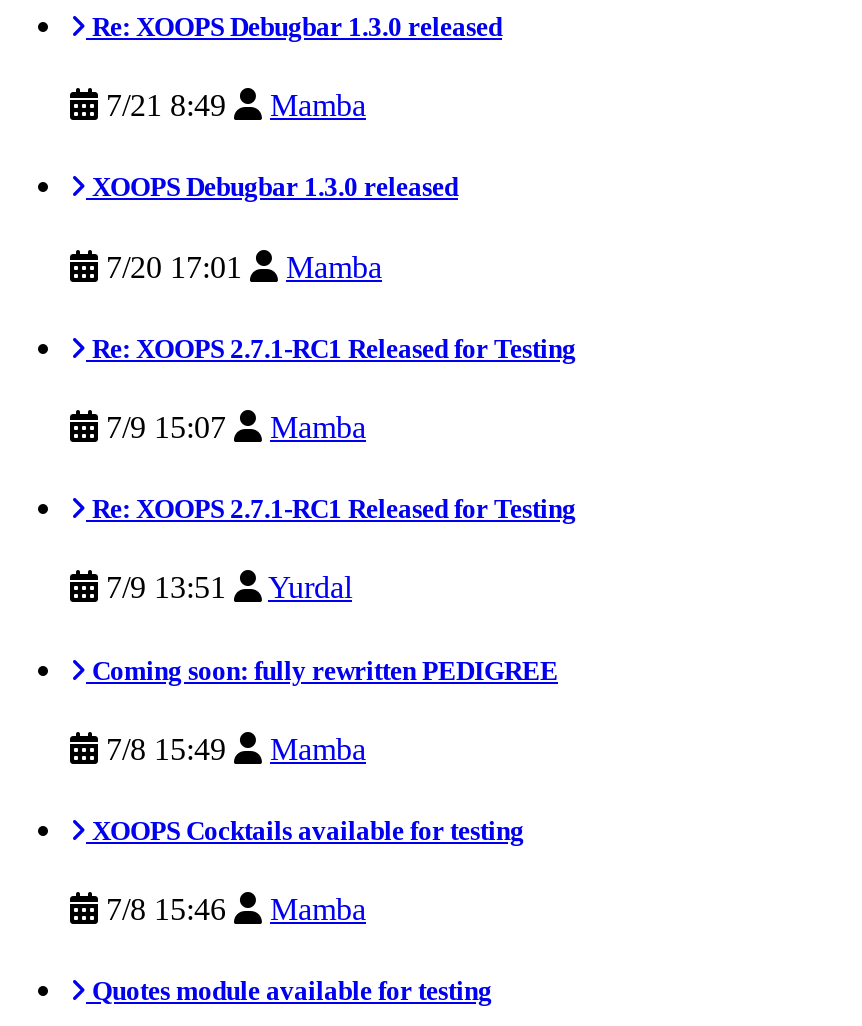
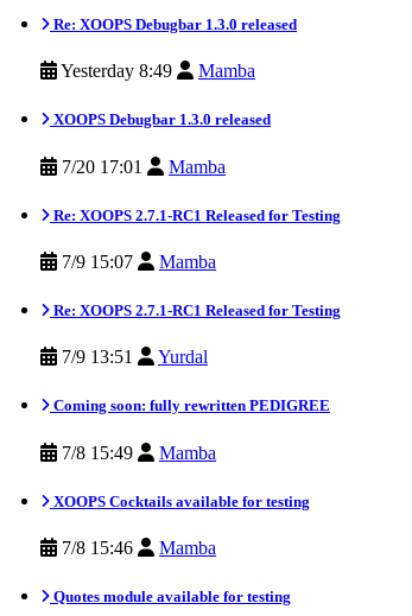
[98,89,366,123] 7/21 8:49 Mamba -> [57,61,255,81] Yesterday 8:49 Mamba

